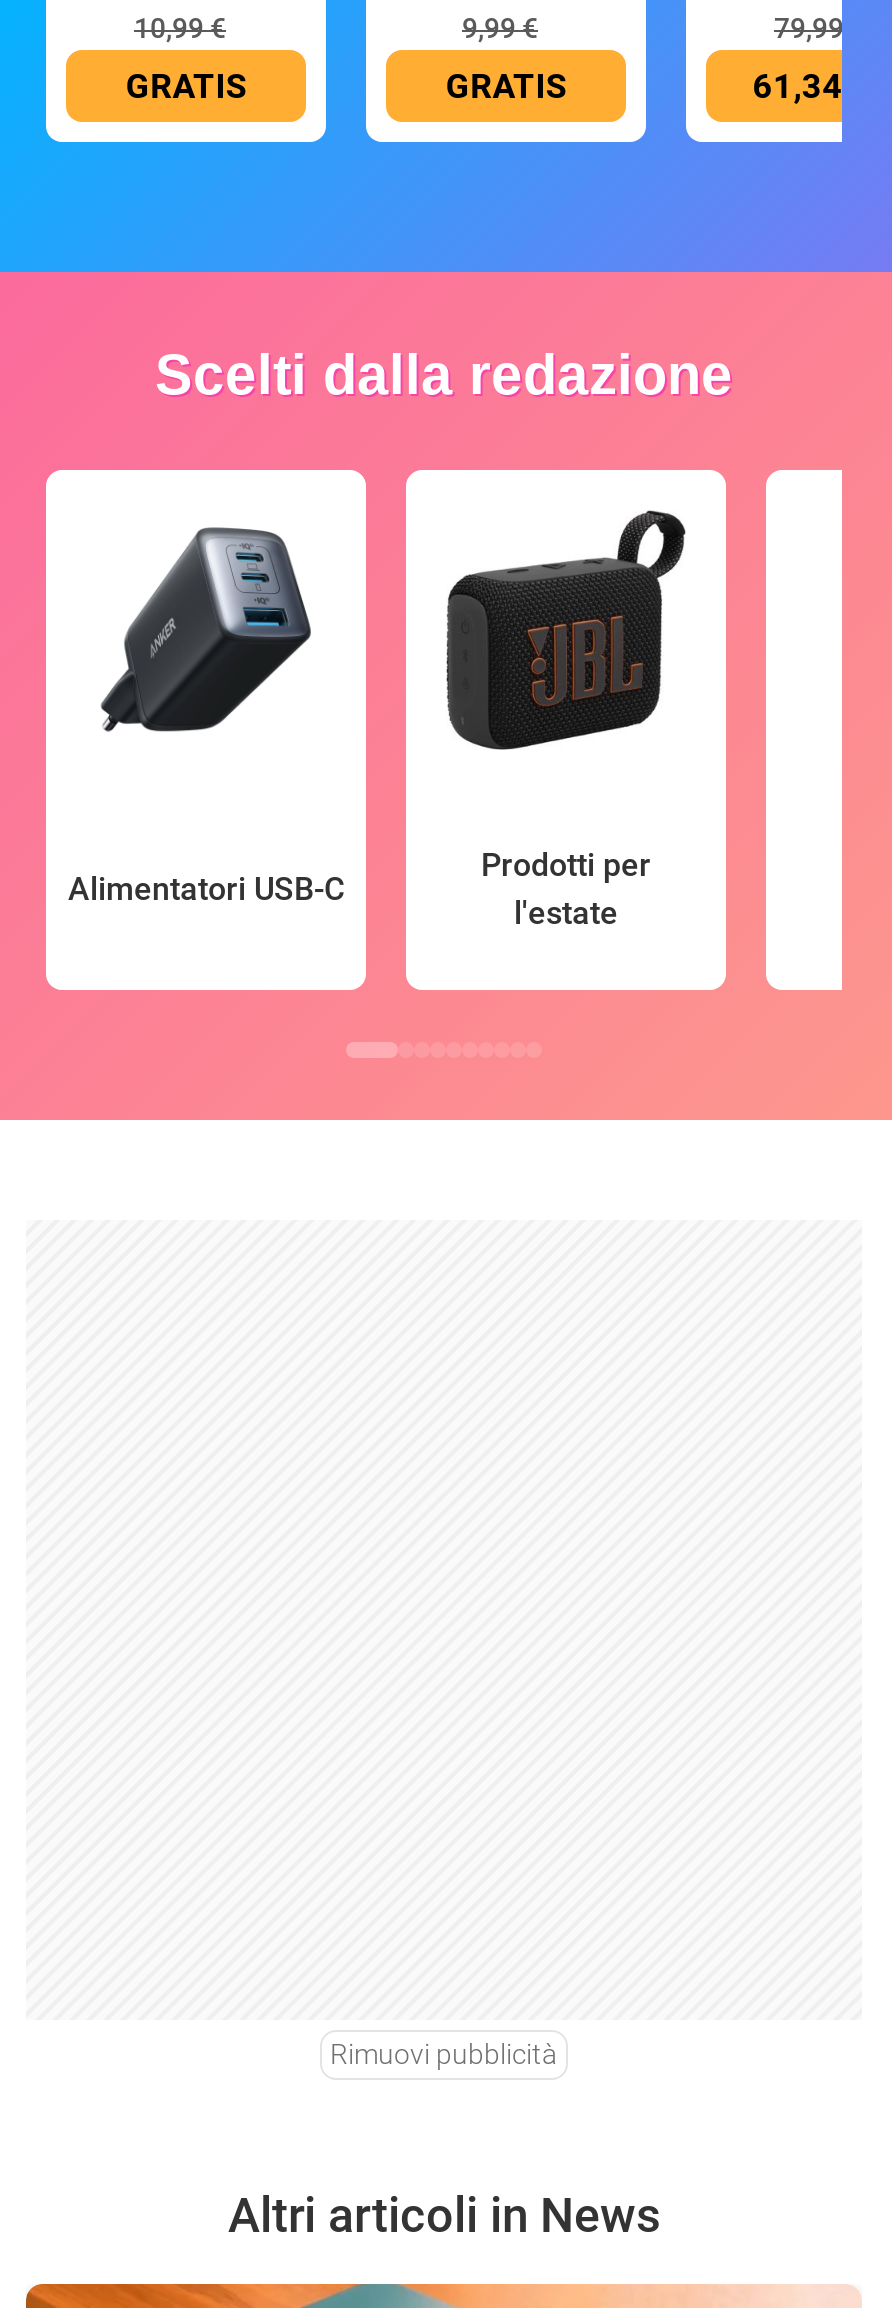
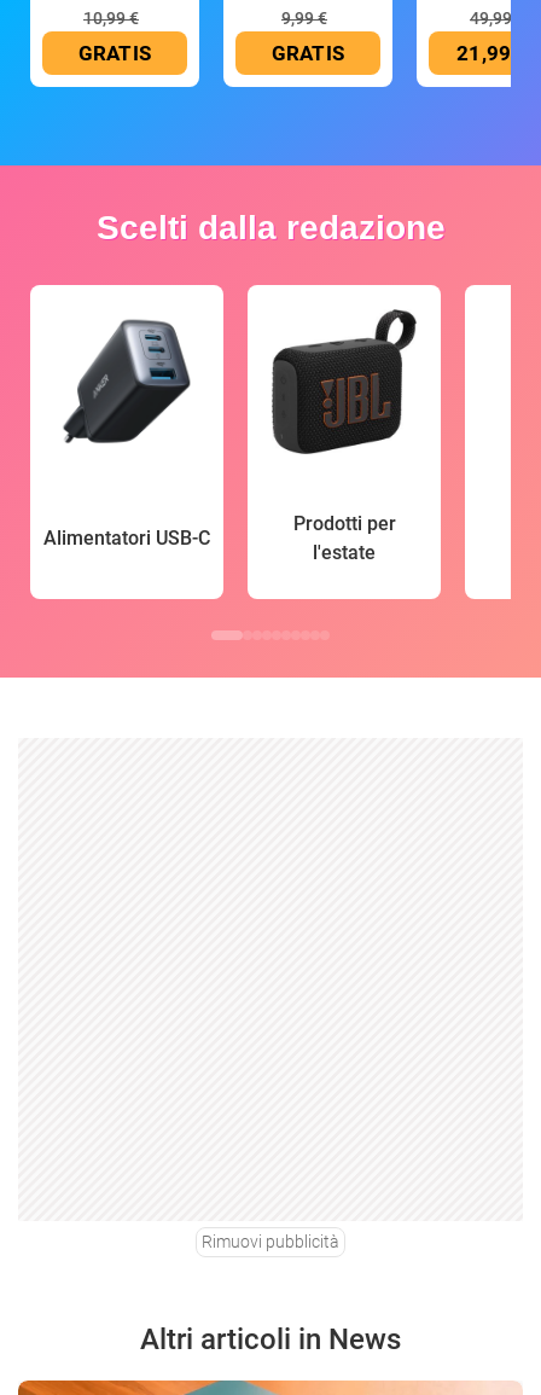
[774,11,866,43] 79,99 € -> [470,8,525,27] 49,99 €
[753,65,871,105] 61,34 € -> [457,40,529,65] 21,99 €

